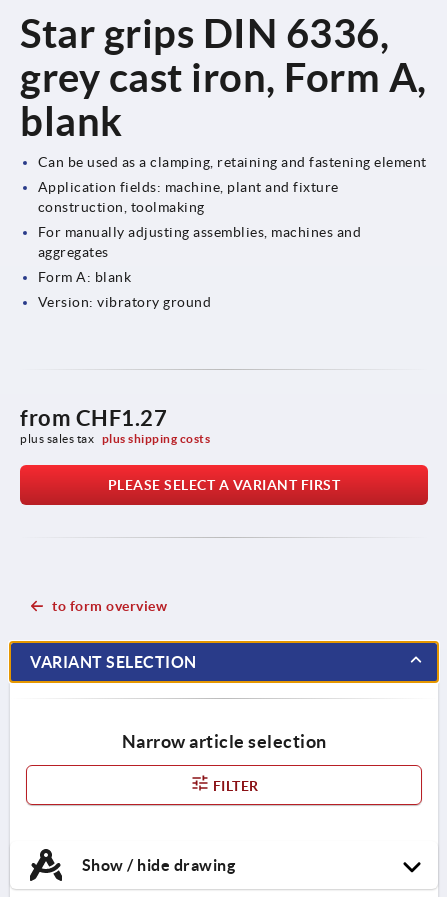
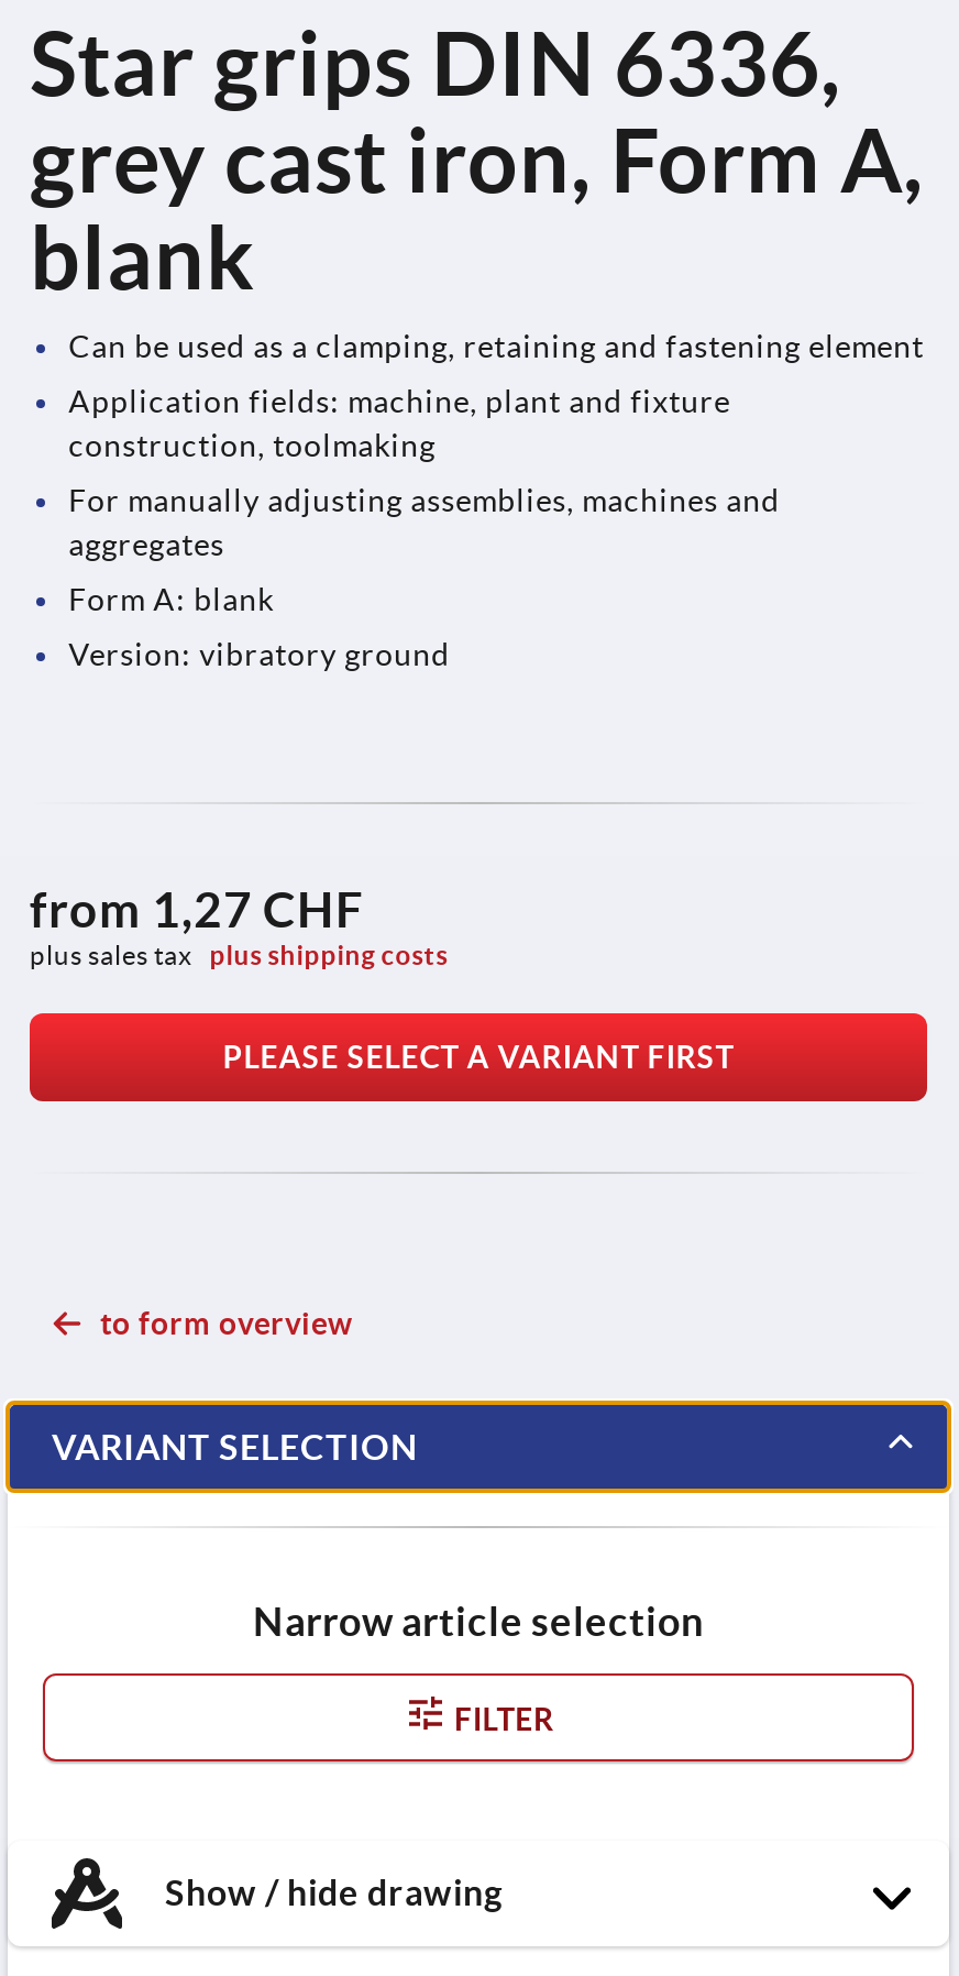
[20,405,167,430] from CHF1.27 -> [30,881,363,936] from 1,27 CHF

